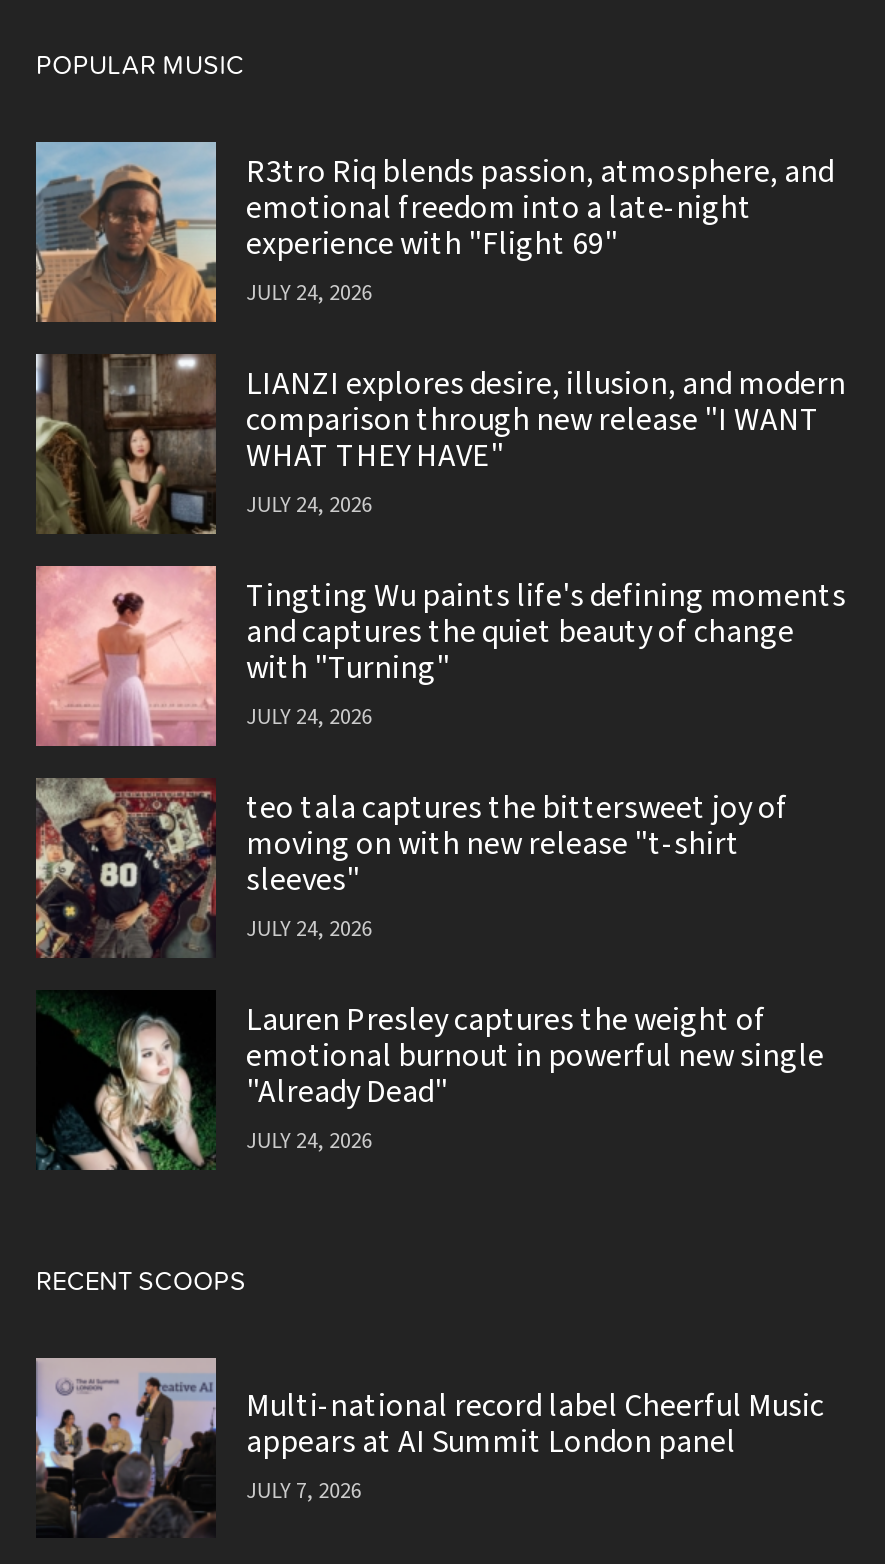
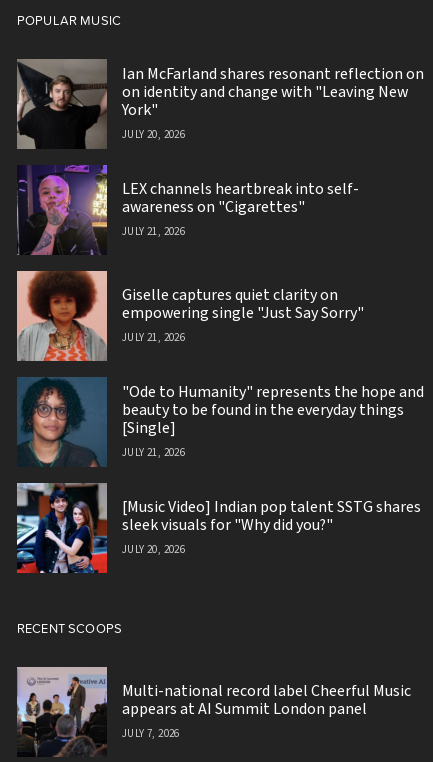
[34,140,834,324] [image] | R3tro Riq blends passion, atmosphere, and | emotional freedom into a late-night | experience with "Flight 69" | JULY 24, 2026 -> [16,58,424,149] [image] | Ian McFarland shares resonant reflection on | on identity and change with "Leaving New | York" | JULY 20, 2026
[34,352,846,536] [image] | LIANZI explores desire, illusion, and modern | comparison through new release "I WANT | WHAT THEY HAVE" | JULY 24, 2026 -> [16,164,359,256] [image] | LEX channels heartbreak into self- | awareness on "Cigarettes" | JULY 21, 2026
[36,564,846,748] [image] | Tingting Wu paints life's defining moments | and captures the quiet beauty of change | with "Turning" | JULY 24, 2026 -> [17,270,364,362] [image] | Giselle captures quiet clarity on | empowering single "Just Say Sorry" | JULY 21, 2026
[34,776,788,960] [image] | teo tala captures the bittersweet joy of | moving on with new release "t-shirt | sleeves" | JULY 24, 2026 -> [17,377,424,467] [image] | "Ode to Humanity" represents the hope and | beauty to be found in the everyday things | [Single] | JULY 21, 2026
[36,990,824,1172] [image] | Lauren Presley captures the weight of | emotional burnout in powerful new single | "Already Dead" | JULY 24, 2026 -> [16,482,421,574] [image] | [Music Video] Indian pop talent SSTG shares | sleek visuals for "Why did you?" | JULY 20, 2026

